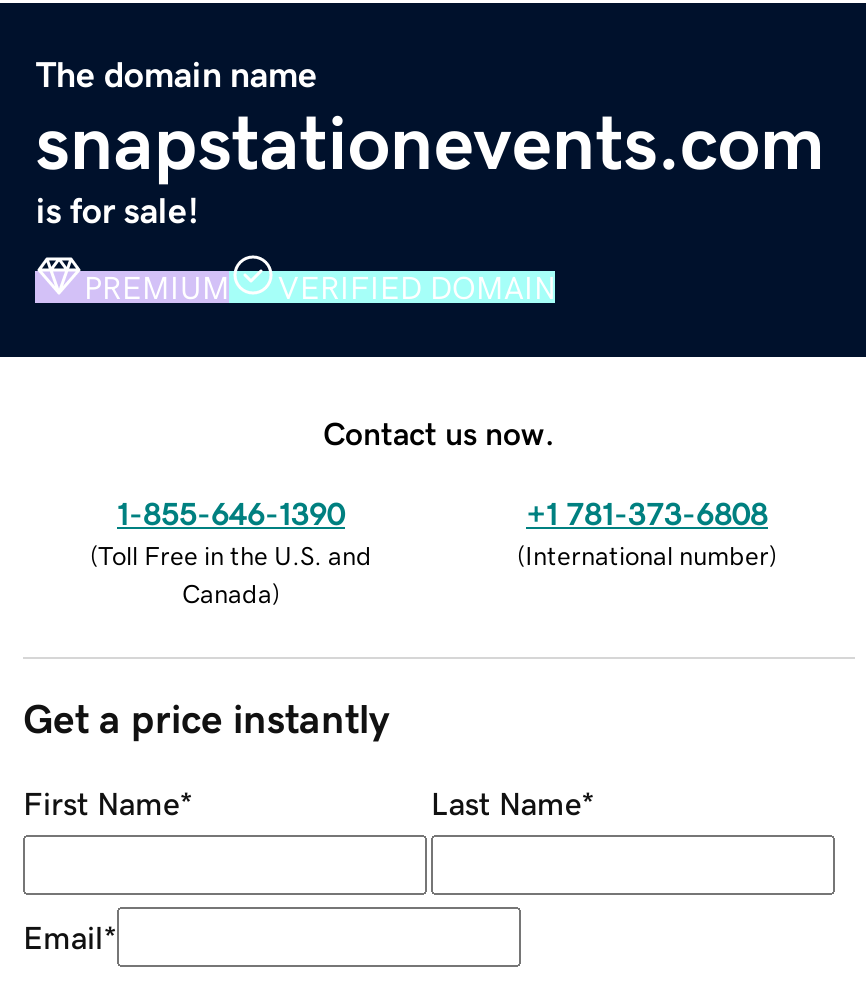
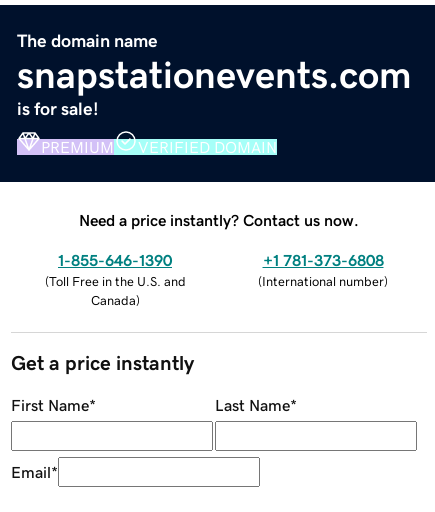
[323,416,555,448] Contact us now. -> [79,212,359,228] Need a price instantly? Contact us now.

